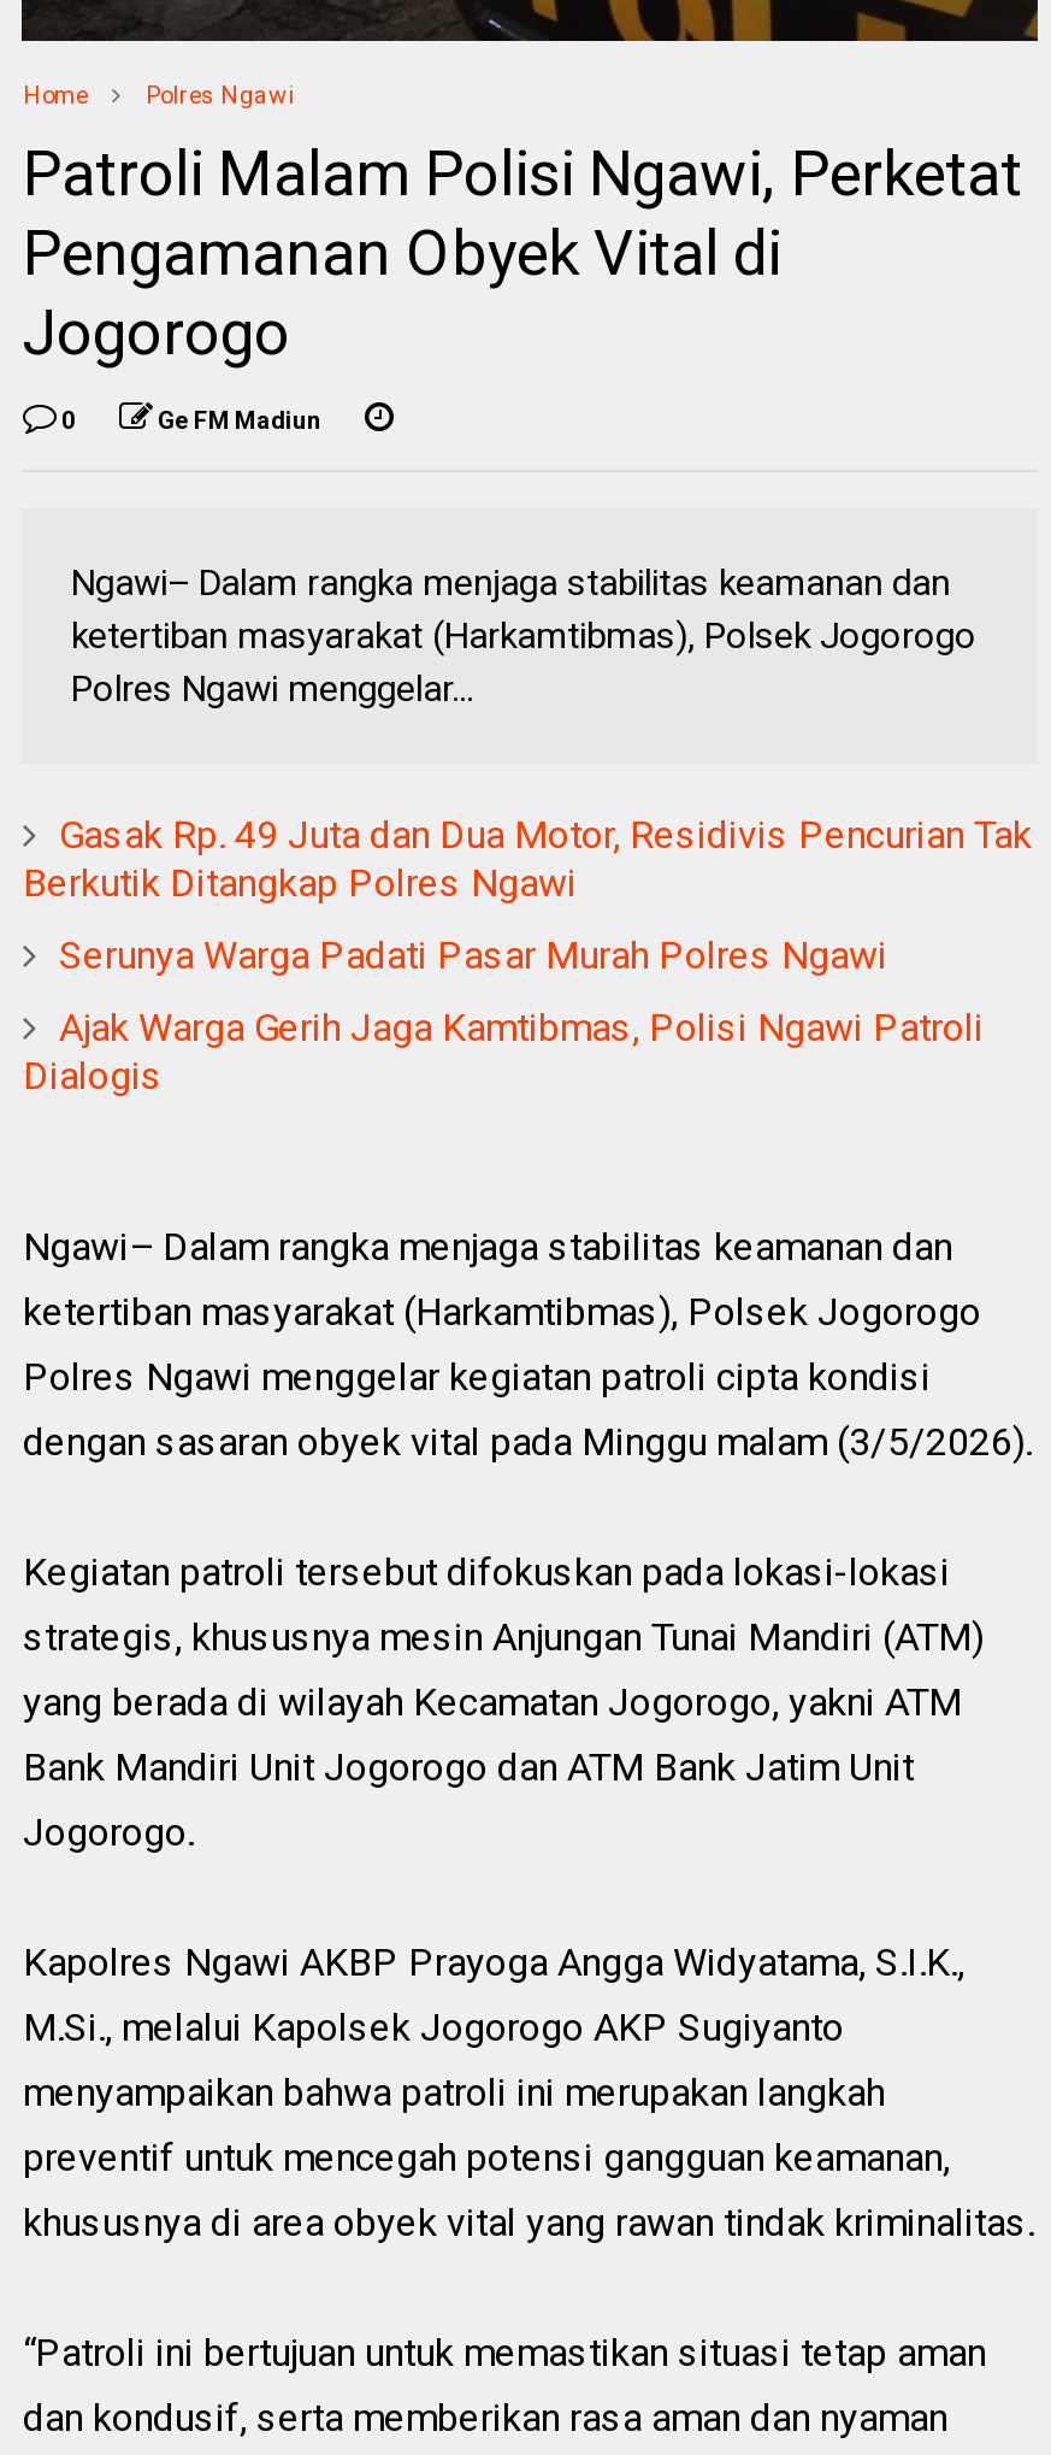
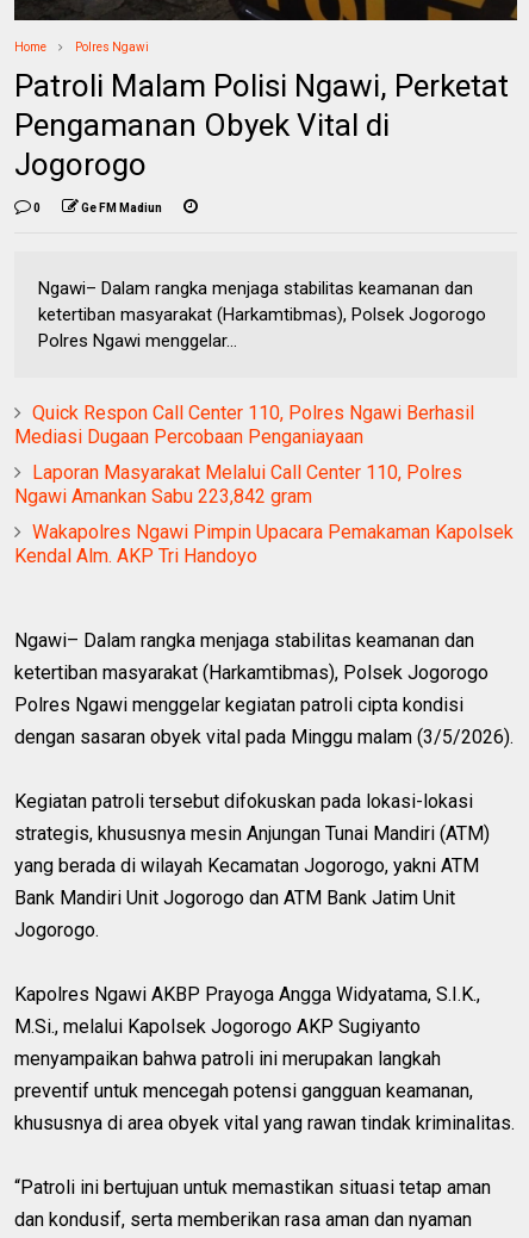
[23,813,1031,907] Gasak Rp. 49 Juta dan Dua Motor, Residivis Pencurian Tak | Berkutik Ditangkap Polres Ngawi -> [15,402,475,449] Quick Respon Call Center 110, Polres Ngawi Berhasil | Mediasi Dugaan Percobaan Penganiayaan
[59,934,887,979] Serunya Warga Padati Pasar Murah Polres Ngawi -> [15,462,463,508] Laporan Masyarakat Melalui Call Center 110, Polres | Ngawi Amankan Sabu 223,842 gram
[23,1006,983,1100] Ajak Warga Gerih Jaga Kamtibmas, Polisi Ngawi Patroli | Dialogis -> [15,521,514,568] Wakapolres Ngawi Pimpin Upacara Pemakaman Kapolsek | Kendal Alm. AKP Tri Handoyo

